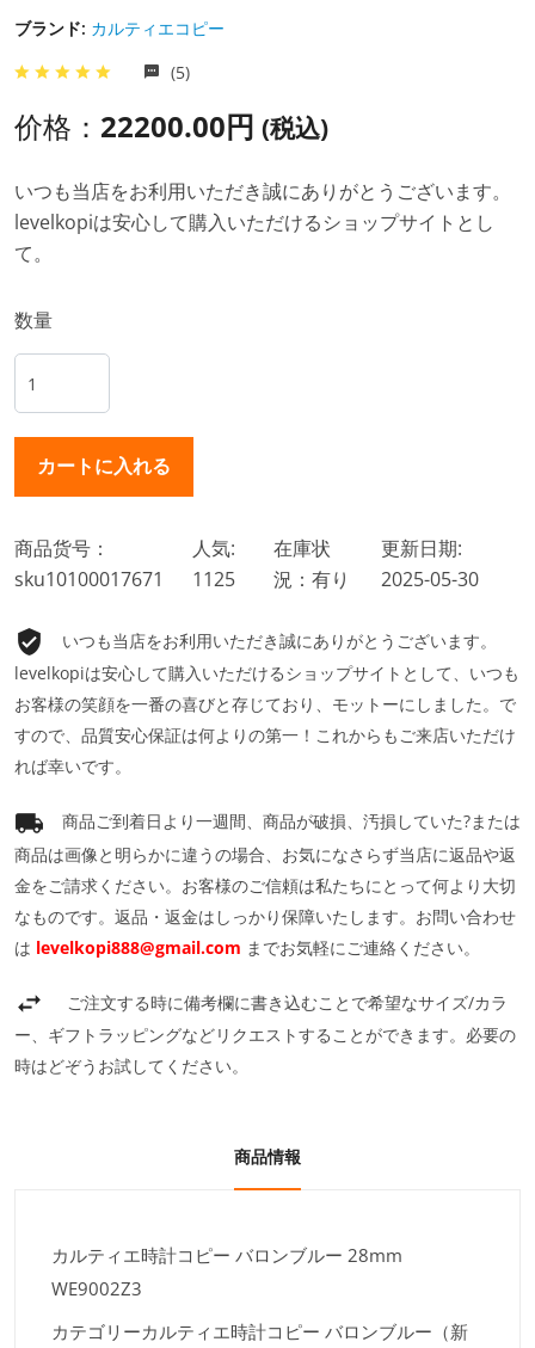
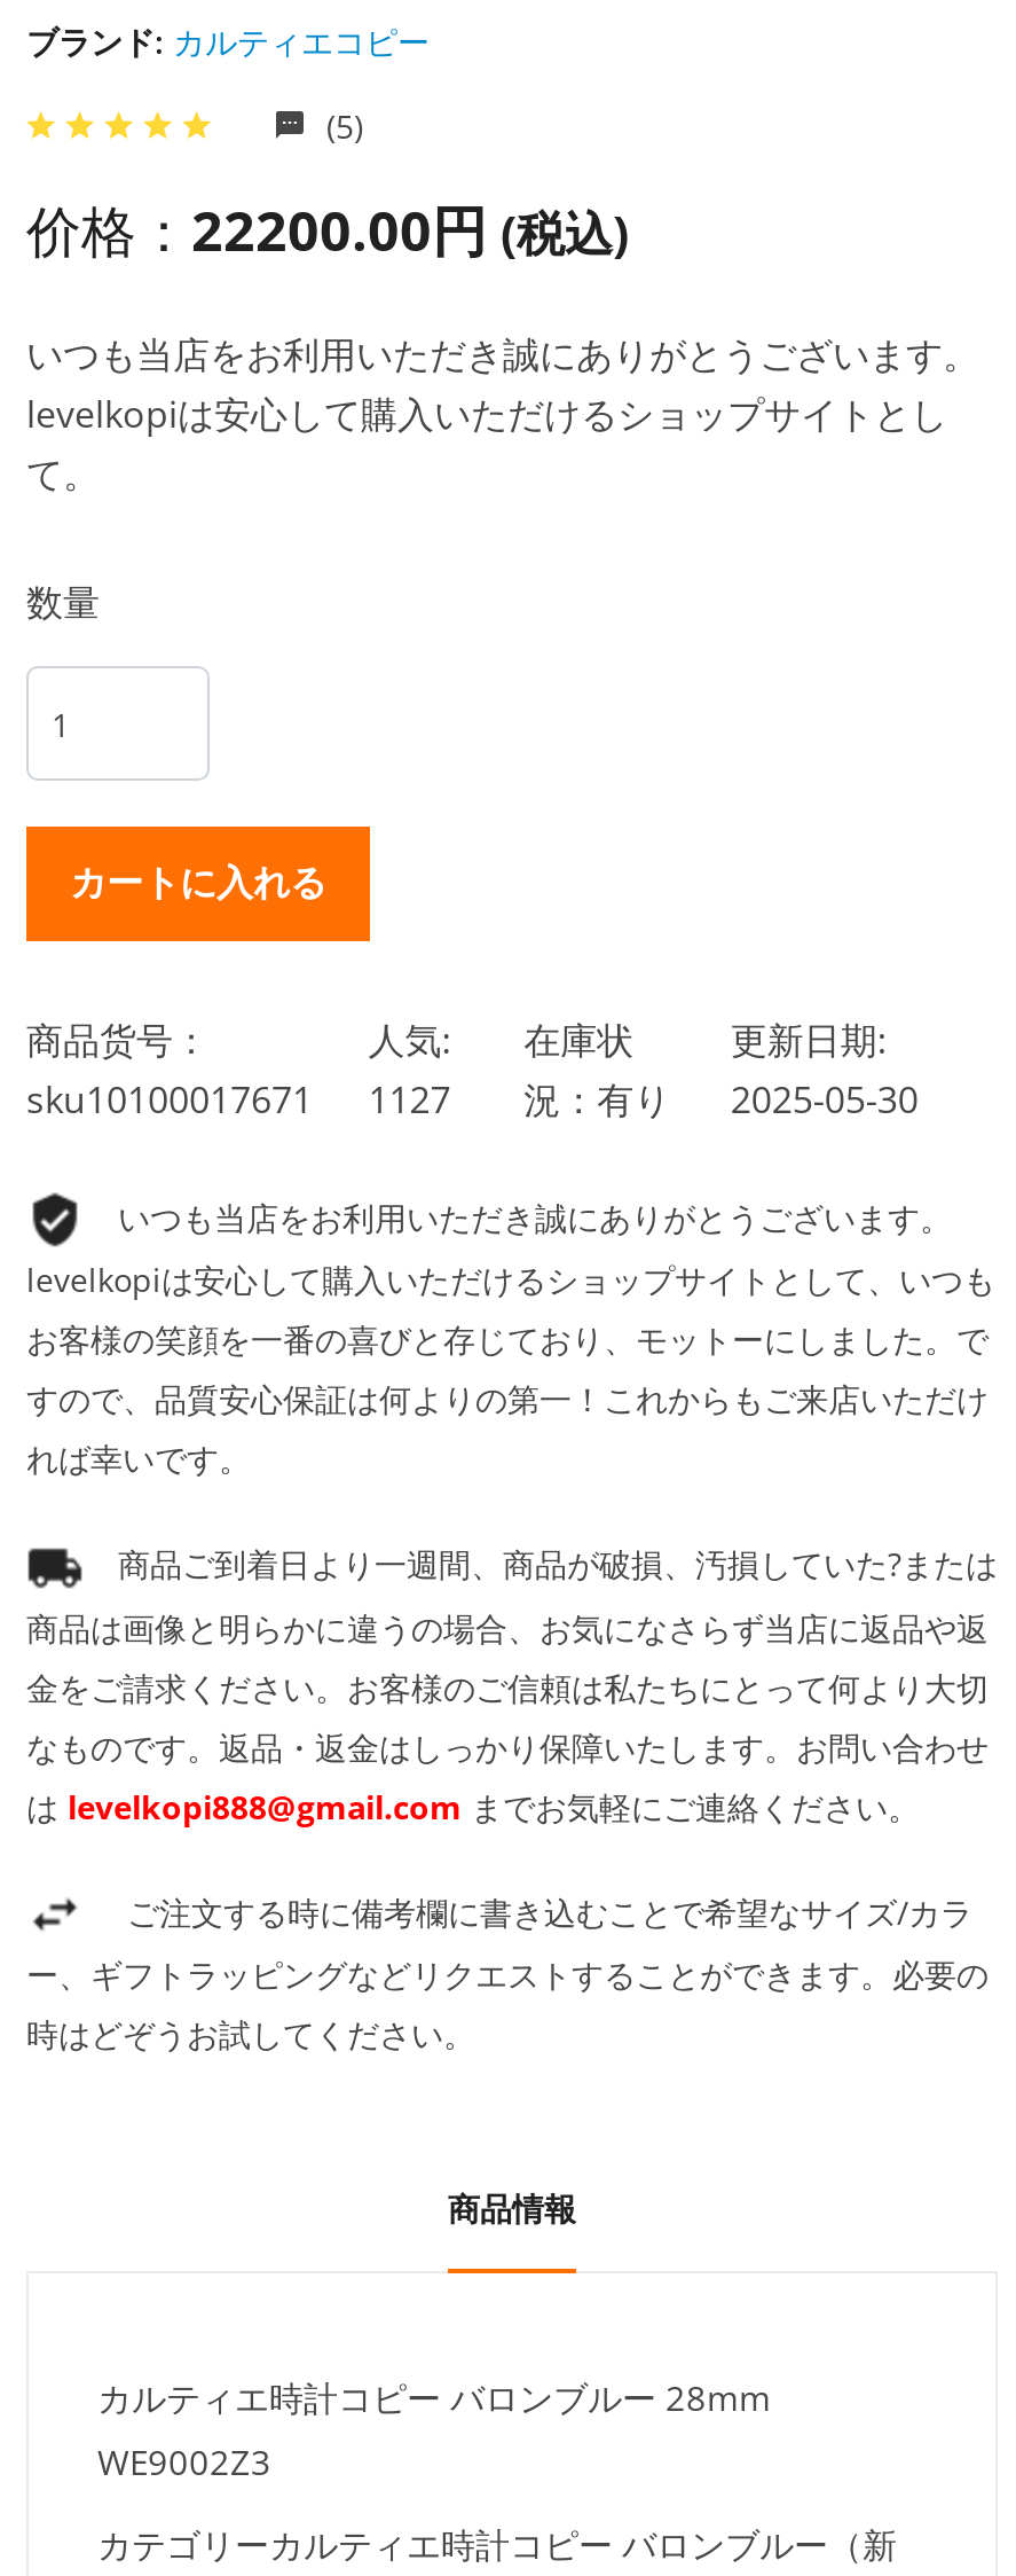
[14,566,479,592] sku10100017671 1125 況：有り 2025-05-30 -> [26,1074,918,1125] sku10100017671 1127 況：有り 2025-05-30

